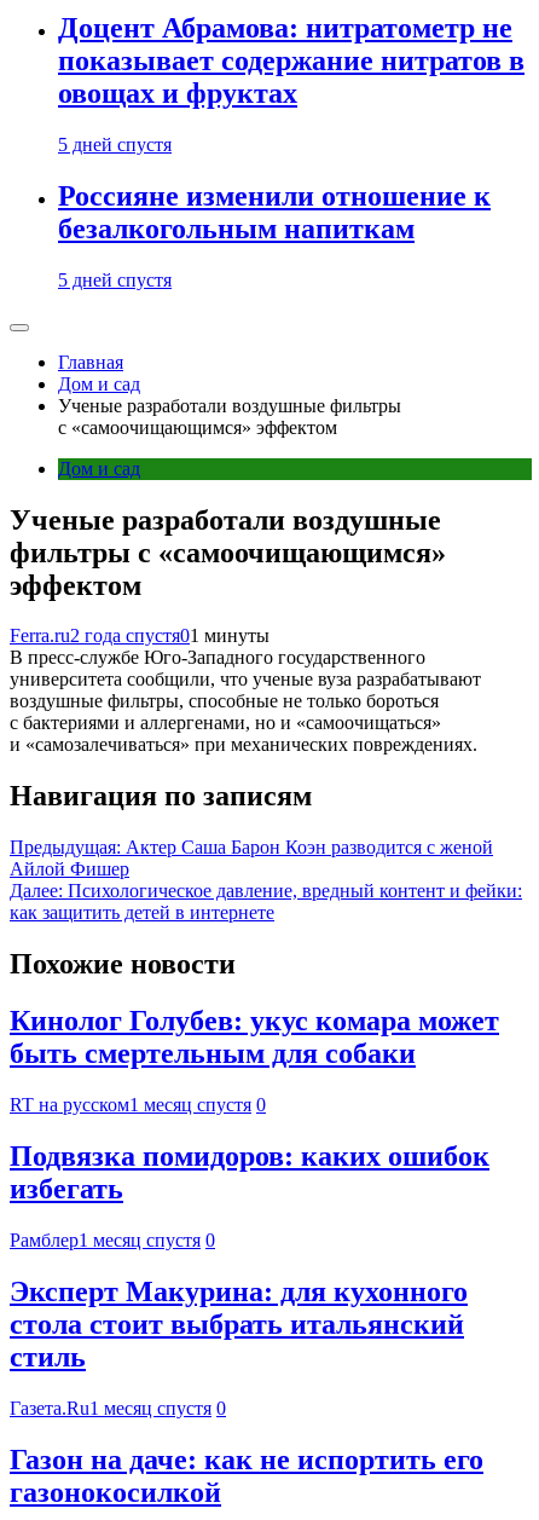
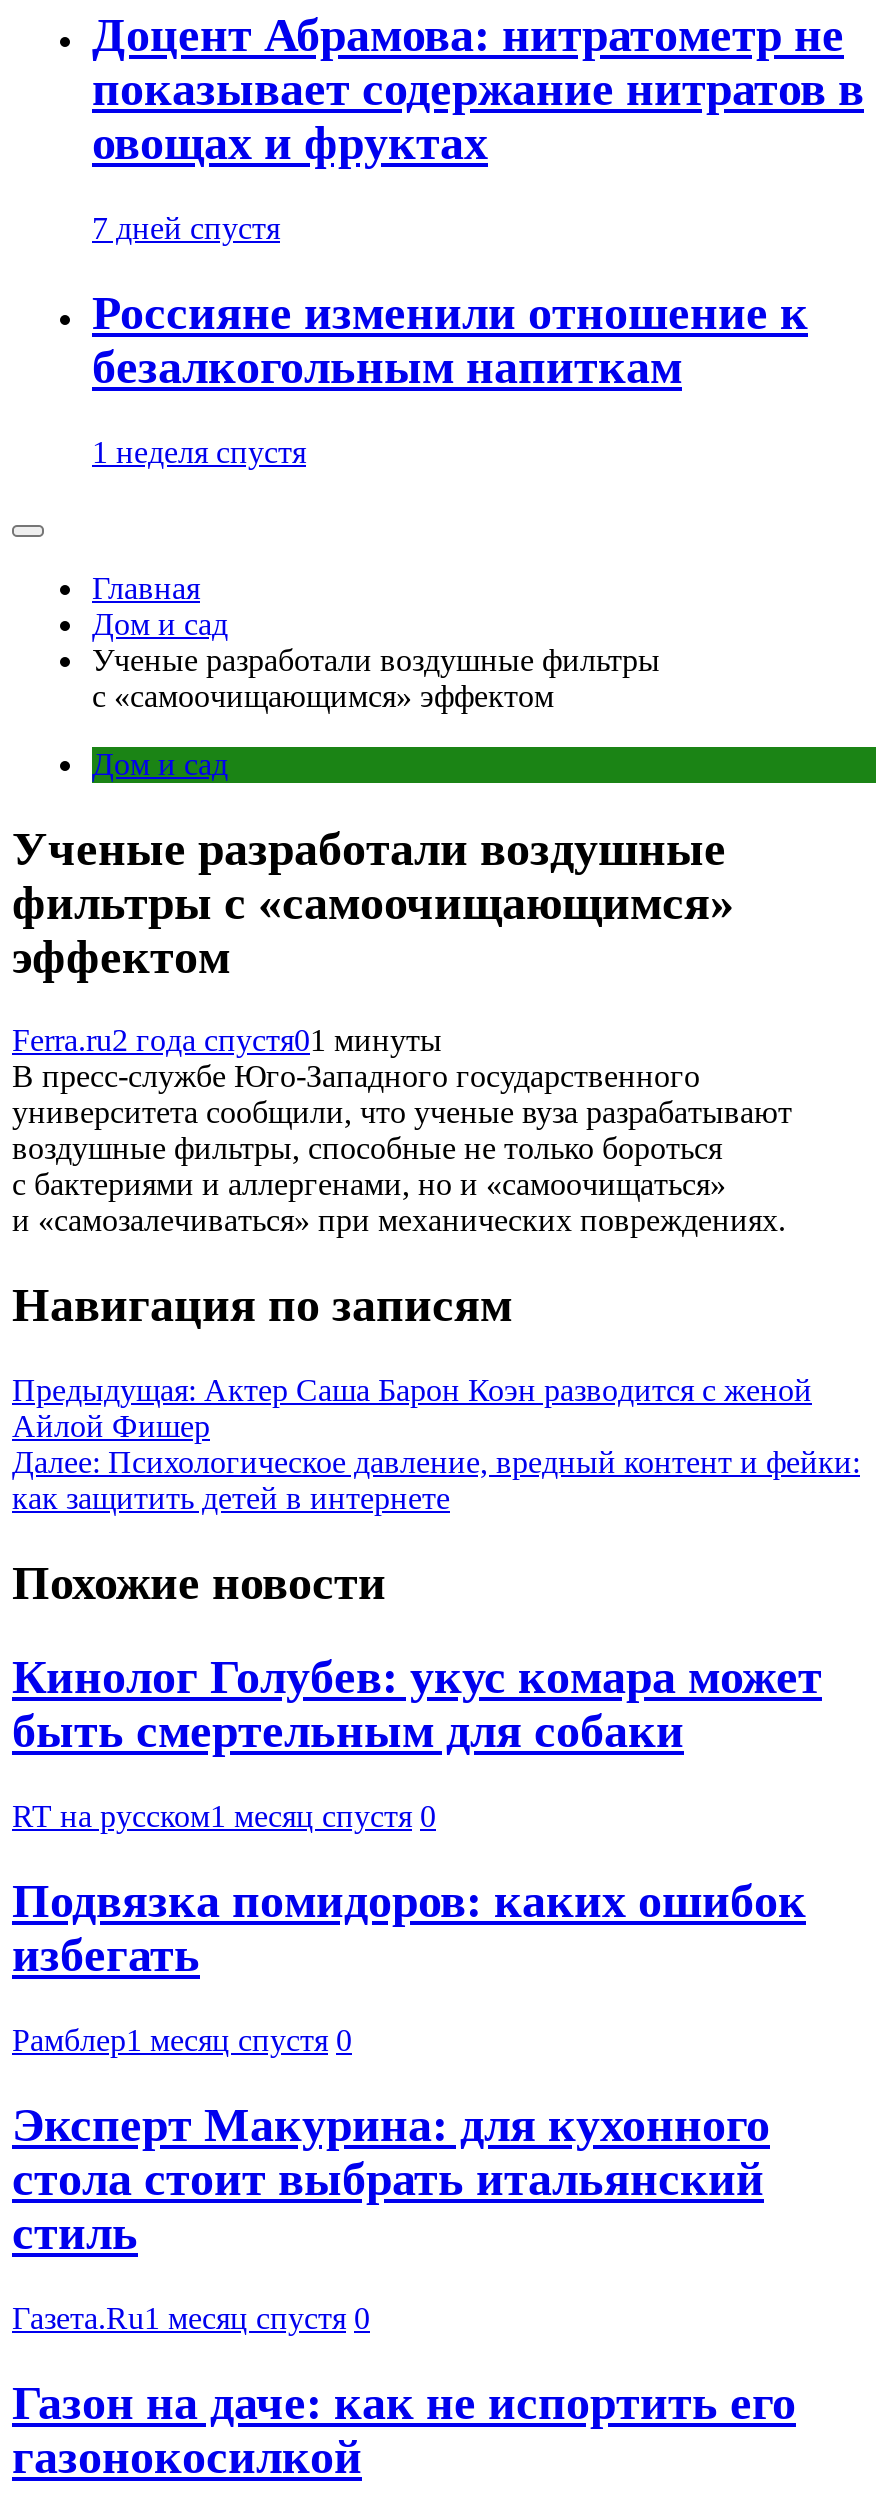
[58,134,172,155] 5 дней спустя -> [92,211,280,245] 7 дней спустя
[58,269,172,290] 5 дней спустя -> [92,434,306,468] 1 неделя спустя

